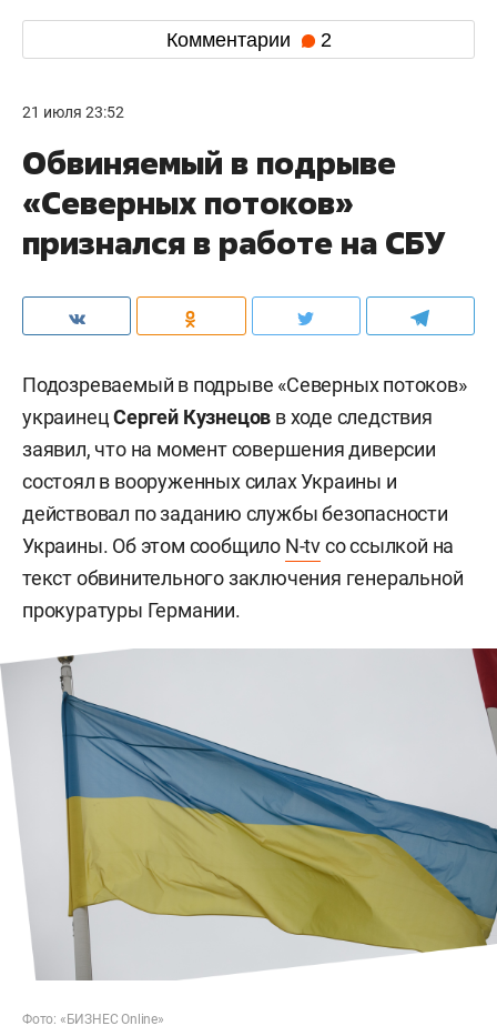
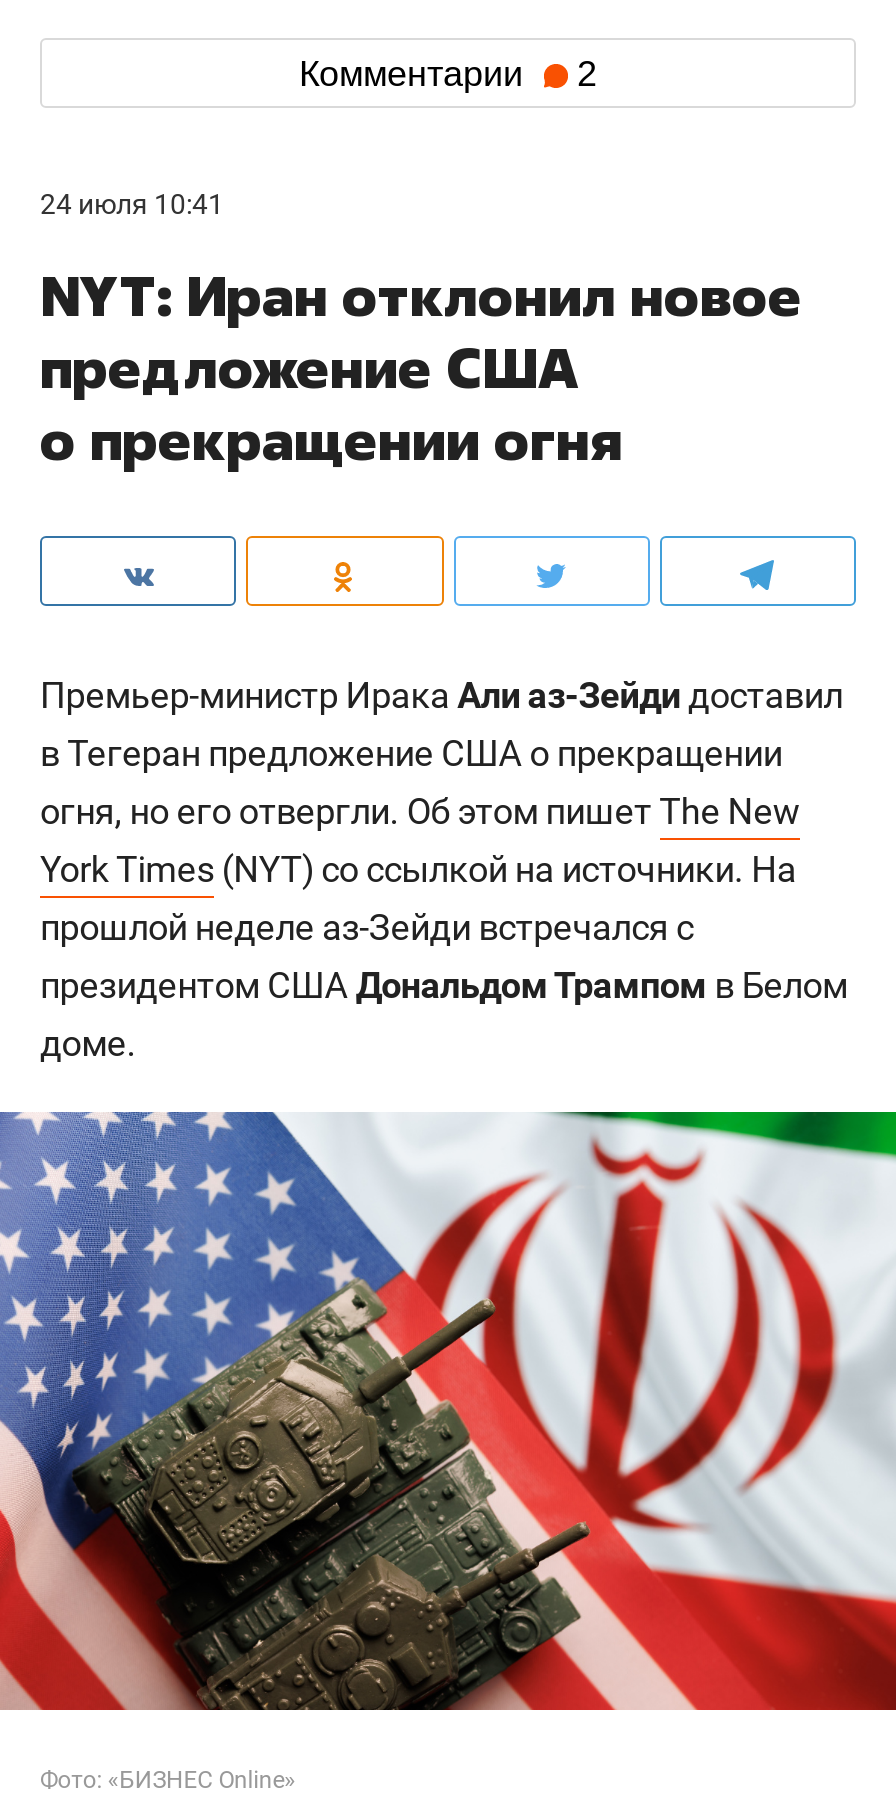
[22,103,124,121] 21 июля 23:52 -> [40,188,224,220] 24 июля 10:41
[22,142,445,263] Обвиняемый в подрыве | «Северных потоков» | признался в работе на СБУ -> [40,258,802,476] NYT: Иран отклонил новое | предложение США | о прекращении огня
[22,373,467,622] Подозреваемый в подрыве «Северных потоков» | украинец Сергей Кузнецов в ходе следствия | заявил, что на момент совершения диверсии | состоял в вооруженных силах Украины и | действовал по заданию службы безопасности | Украины. Об этом сообщило N-tv со ссылкой на | текст обвинительного заключения генеральной | прокуратуры Германии. -> [40,674,848,1064] Премьер-министр Ирака Али аз-Зейди доставил | в Тегеран предложение США о прекращении | огня, но его отвергли. Об этом пишет The New | York Times (NYT) со ссылкой на источники. На | прошлой неделе аз-Зейди встречался с | президентом США Дональдом Трампом в Белом | доме.
[3,647,494,980] [image] -> [6,1110,890,1712] [image]

